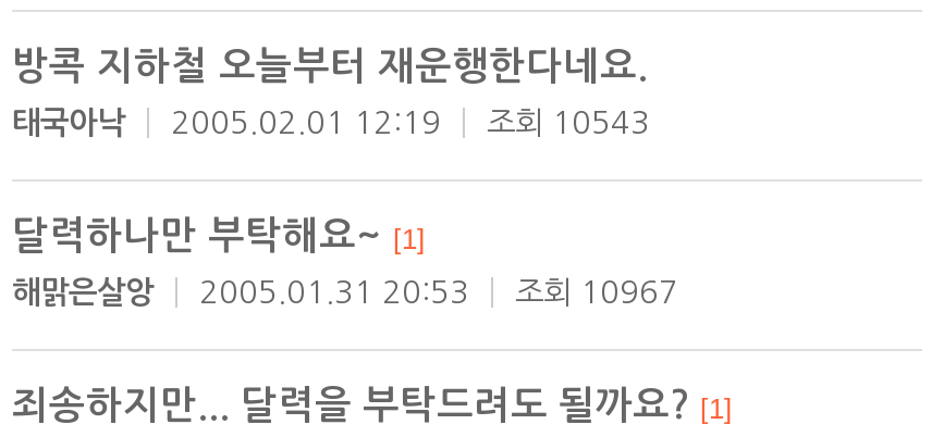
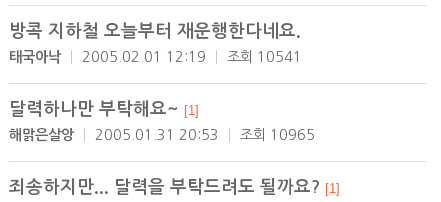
[12,108,650,138] 태국아낙 2005.02.01 12:19 조회 10543 -> [9,50,302,64] 태국아낙 2005.02.01 12:19 조회 10541
[12,277,678,308] 해맑은살앙 2005.01.31 20:53 조회 10967 -> [9,128,315,142] 해맑은살앙 2005.01.31 20:53 조회 10965

